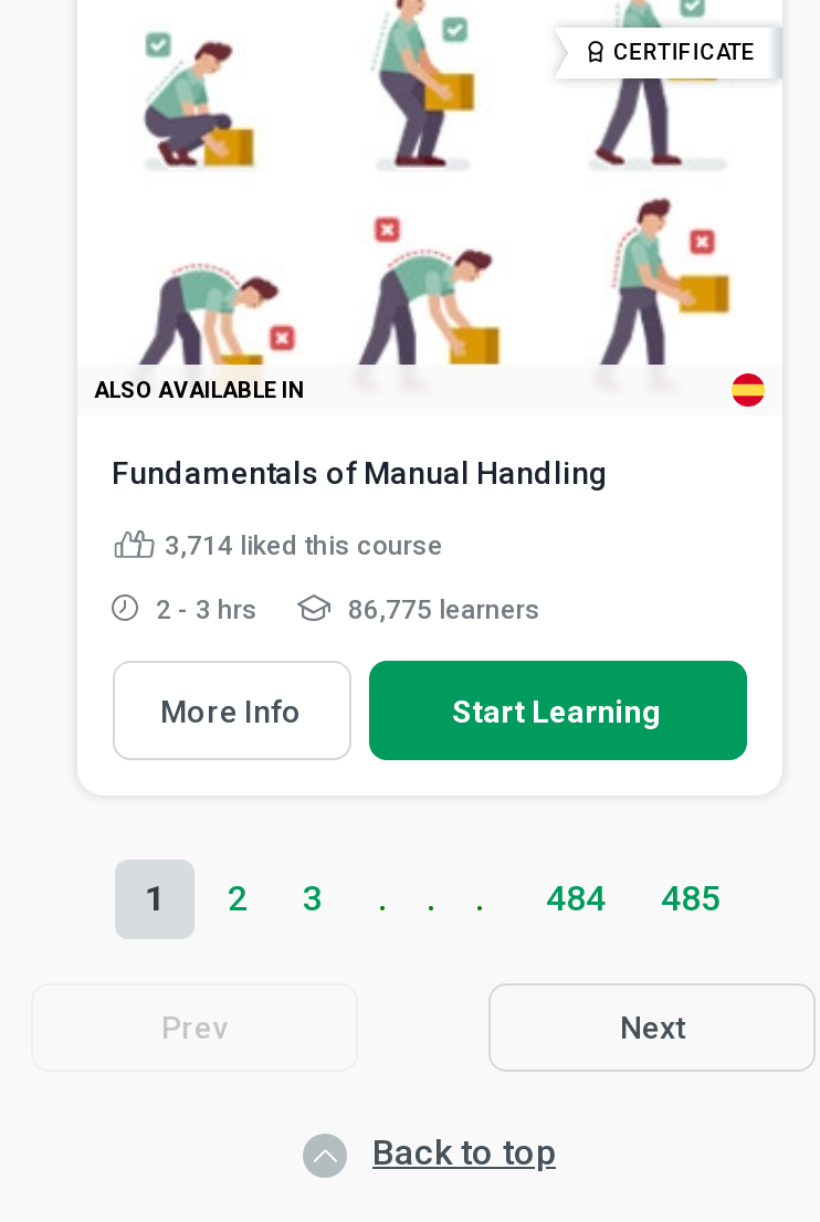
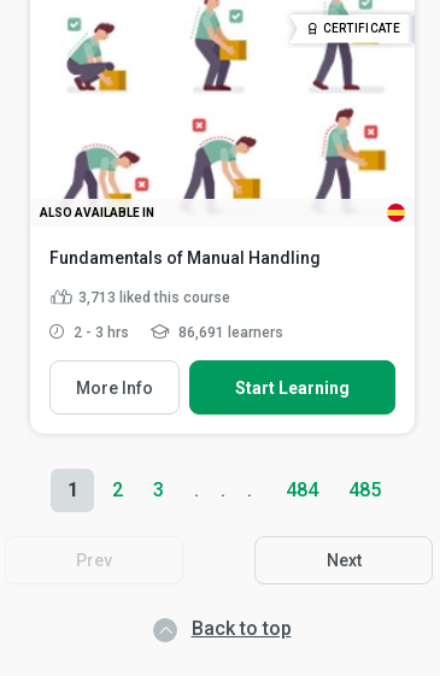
[165,531,443,562] 3,714 liked this course -> [78,289,230,306] 3,713 liked this course
[341,594,540,625] 86,775 learners -> [174,324,283,341] 86,691 learners

